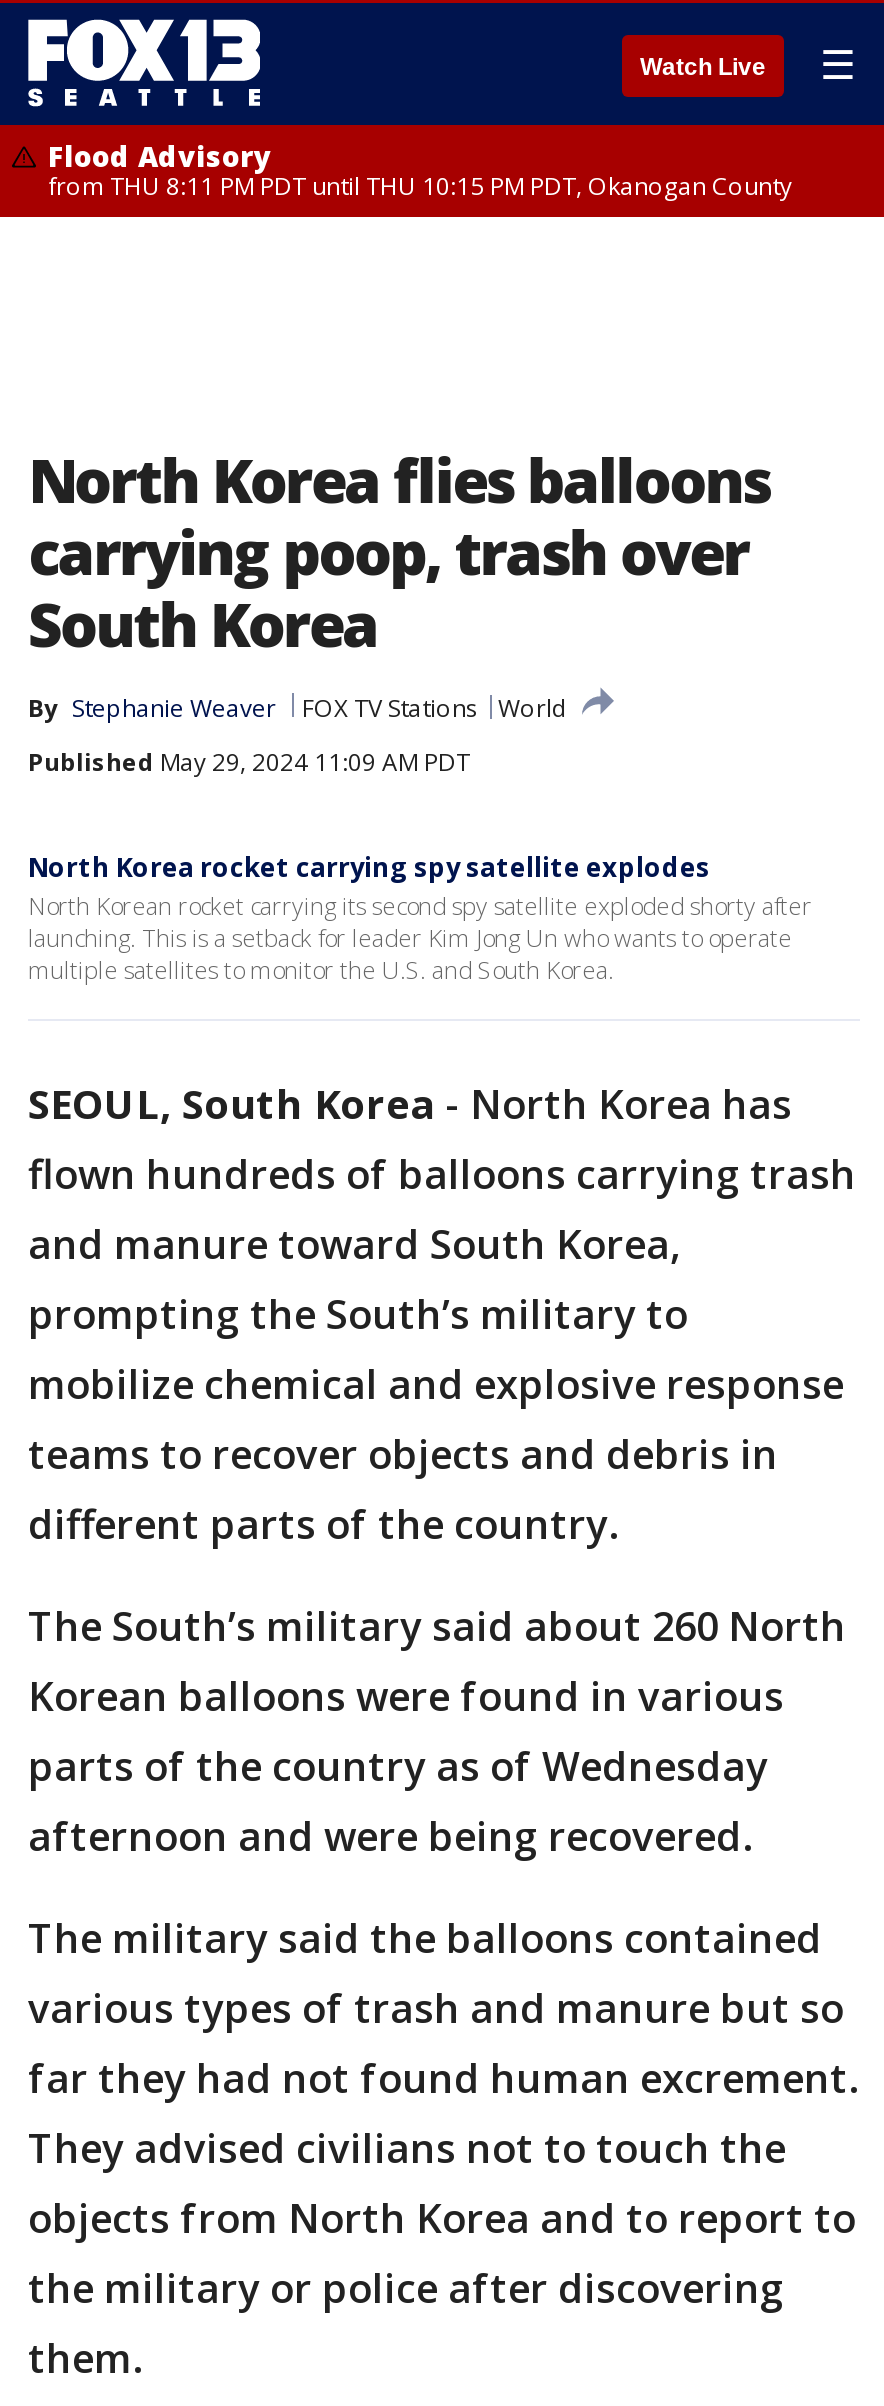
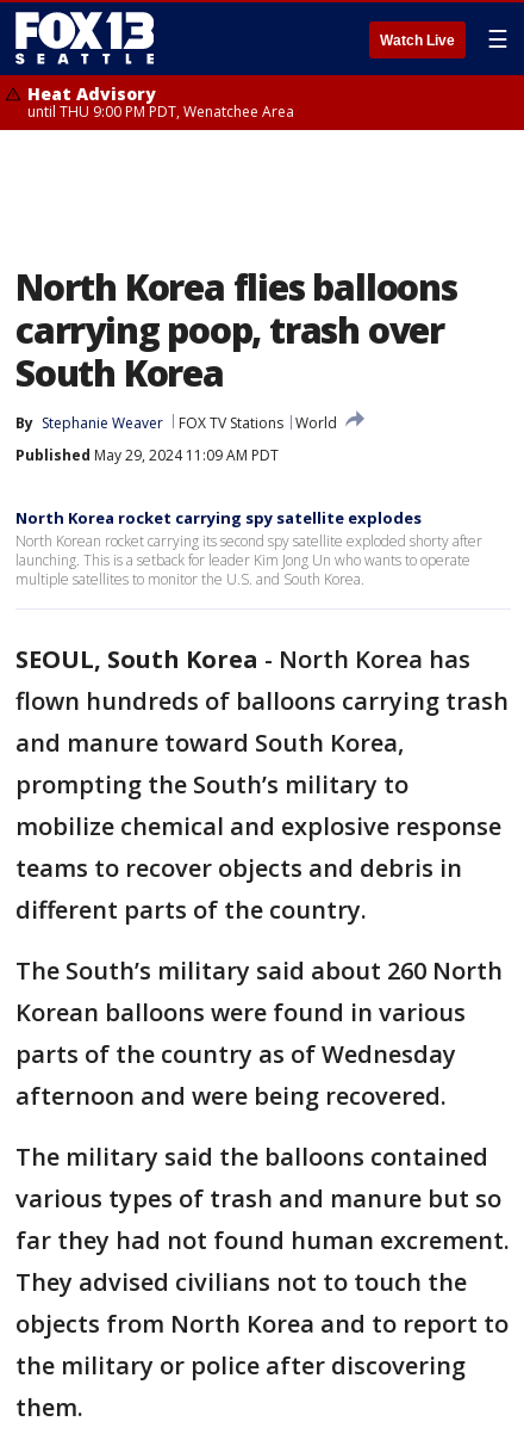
[48,137,792,203] Flood Advisory | from THU 8:11 PM PDT until THU 10:15 PM PDT, Okanogan County -> [27,82,294,122] Heat Advisory | until THU 9:00 PM PDT, Wenatchee Area

